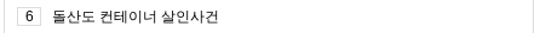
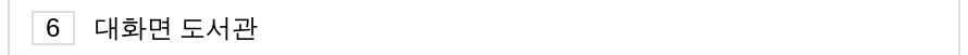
[52,8,219,25] 돌산도 컨테이너 살인사건 -> [95,13,258,43] 대화면 도서관

